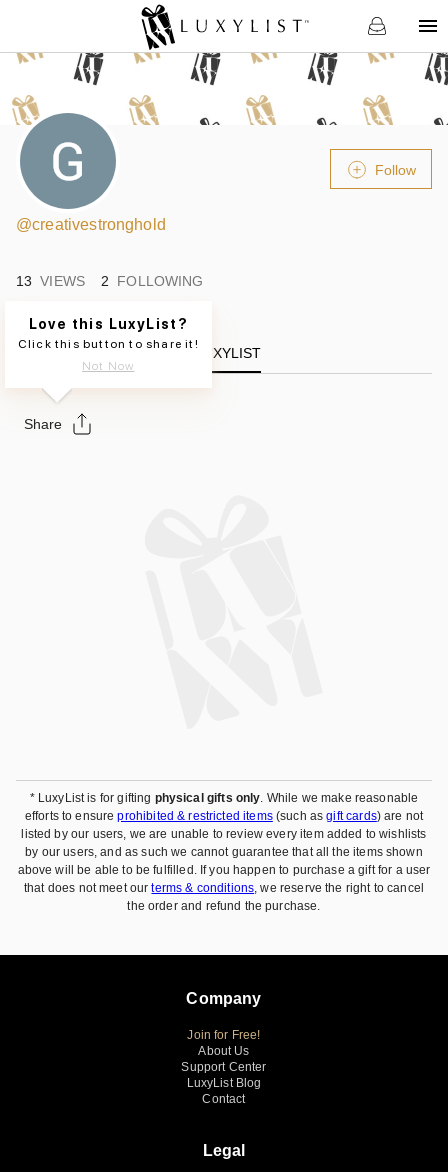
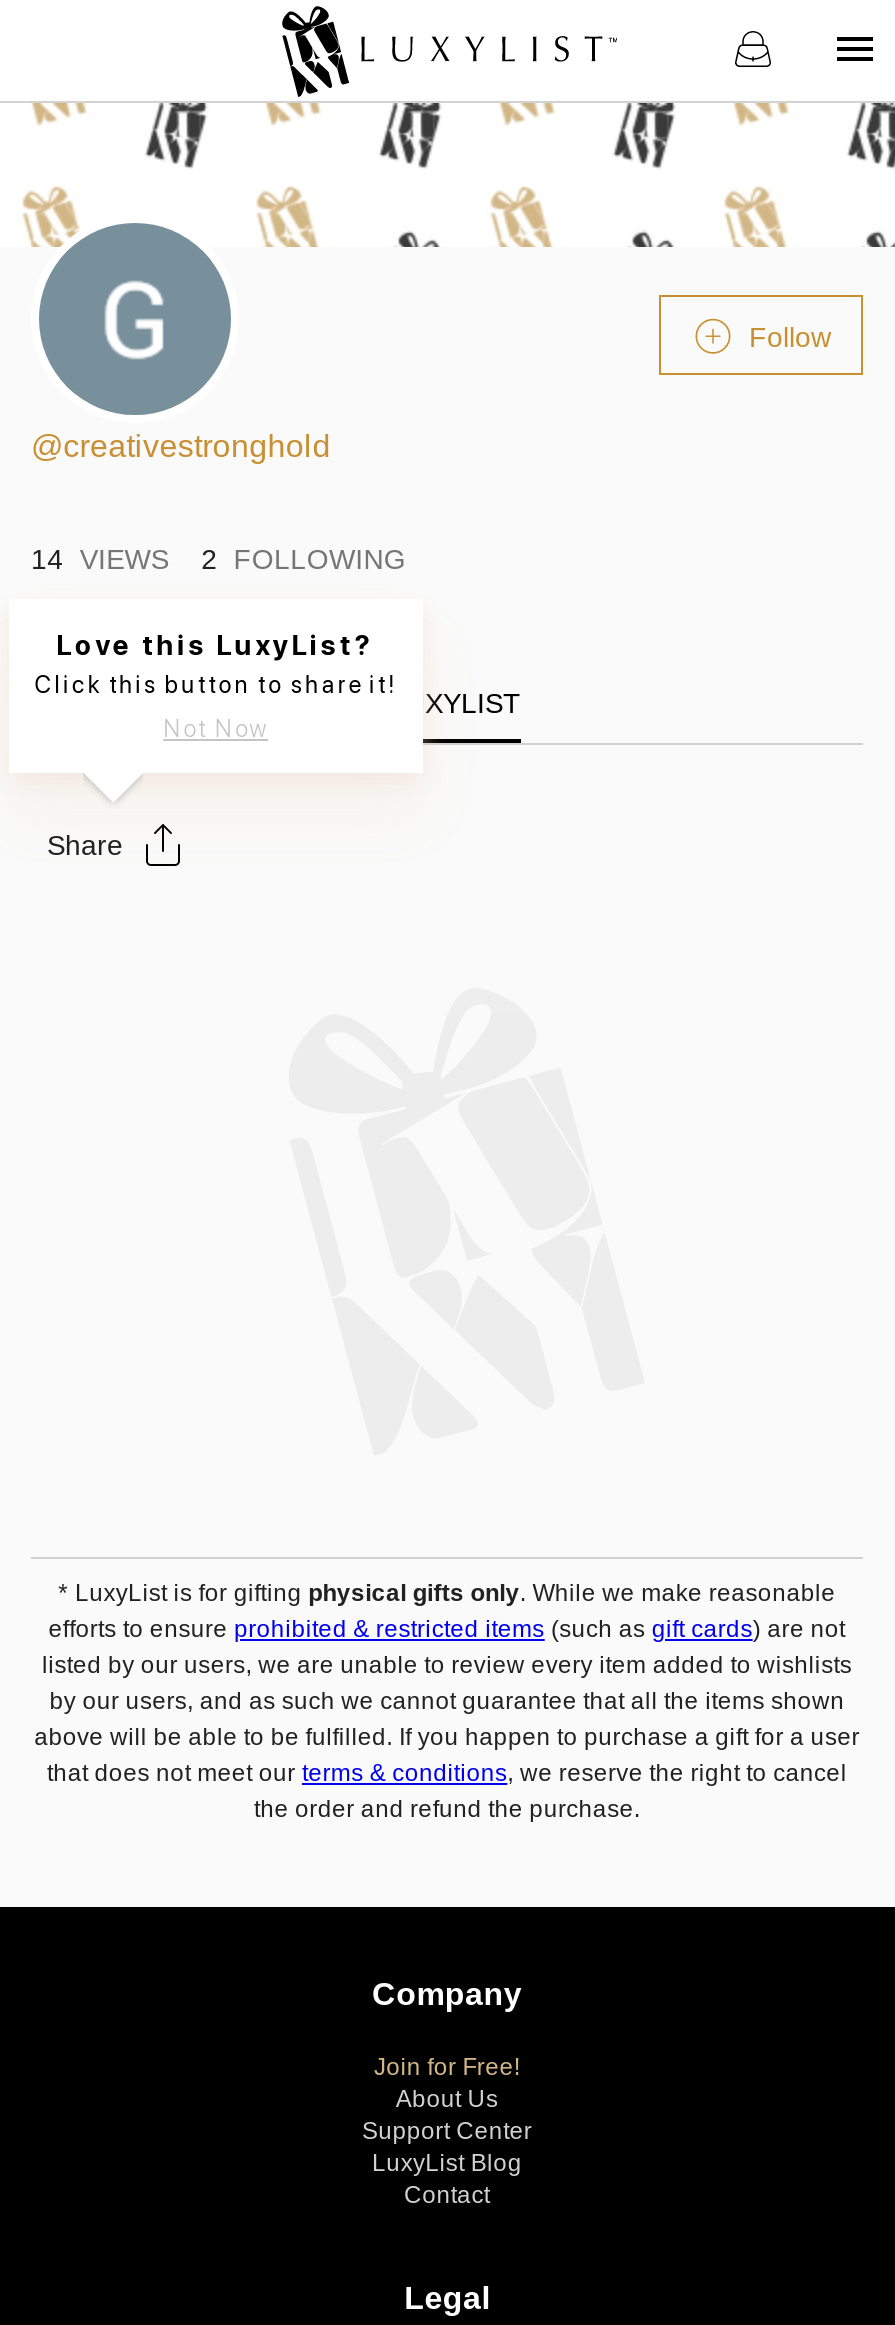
[16,273,204,289] 13 VIEWS 2 FOLLOWING -> [31,543,406,575] 14 VIEWS 2 FOLLOWING

